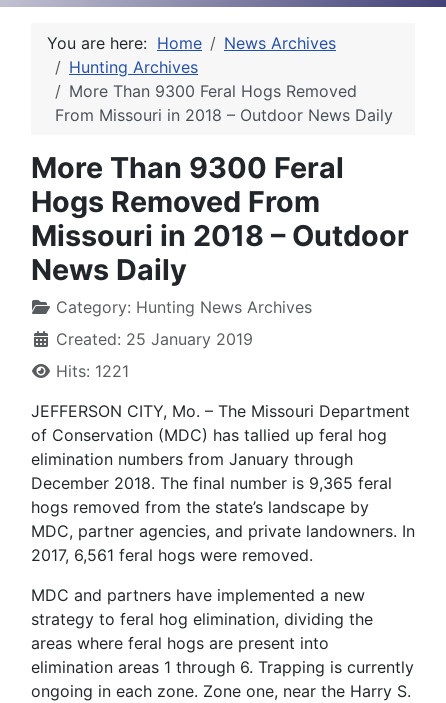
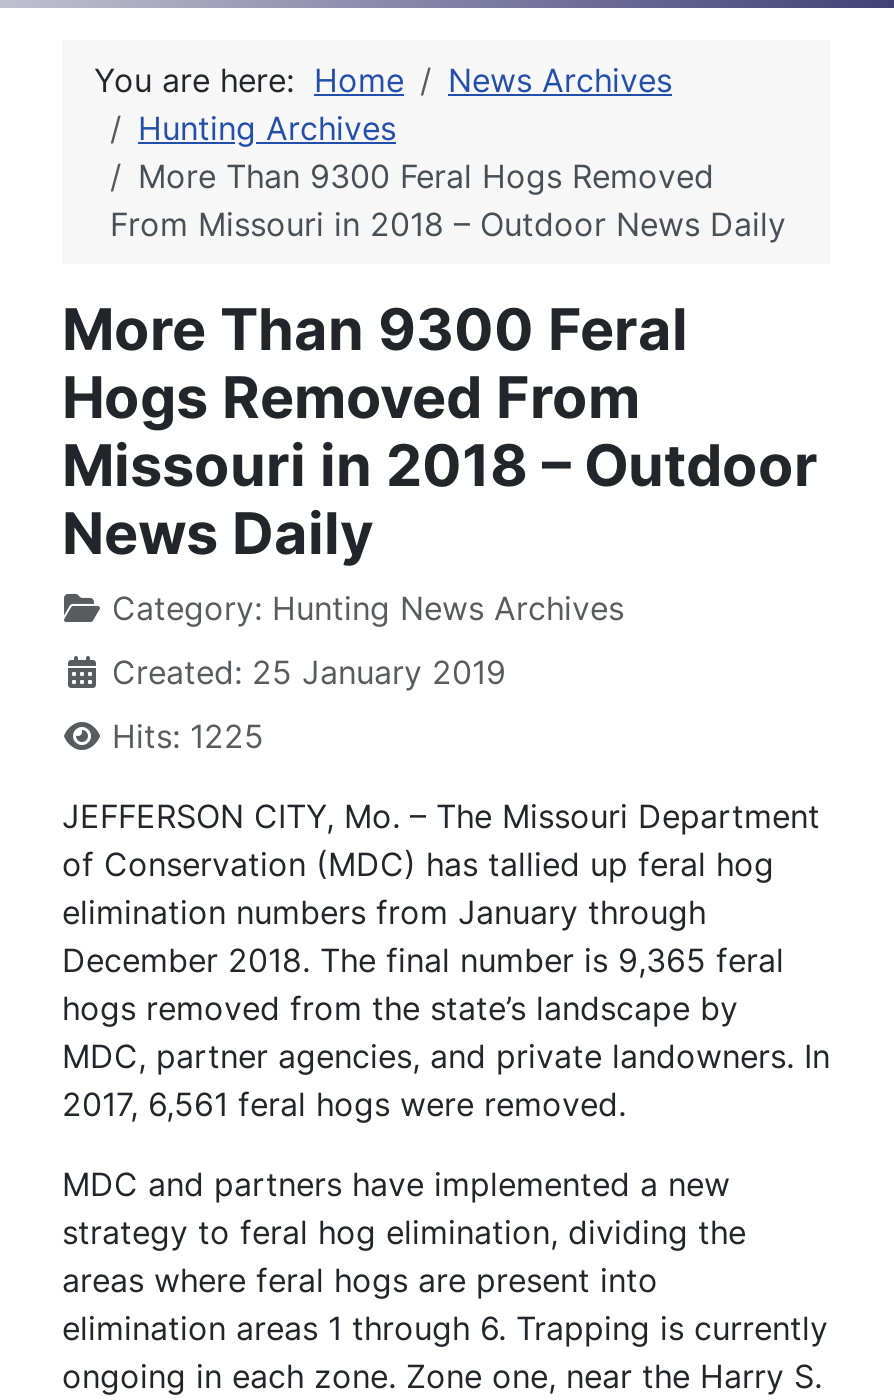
[56,361,129,381] Hits: 1221 -> [112,715,264,755] Hits: 1225

